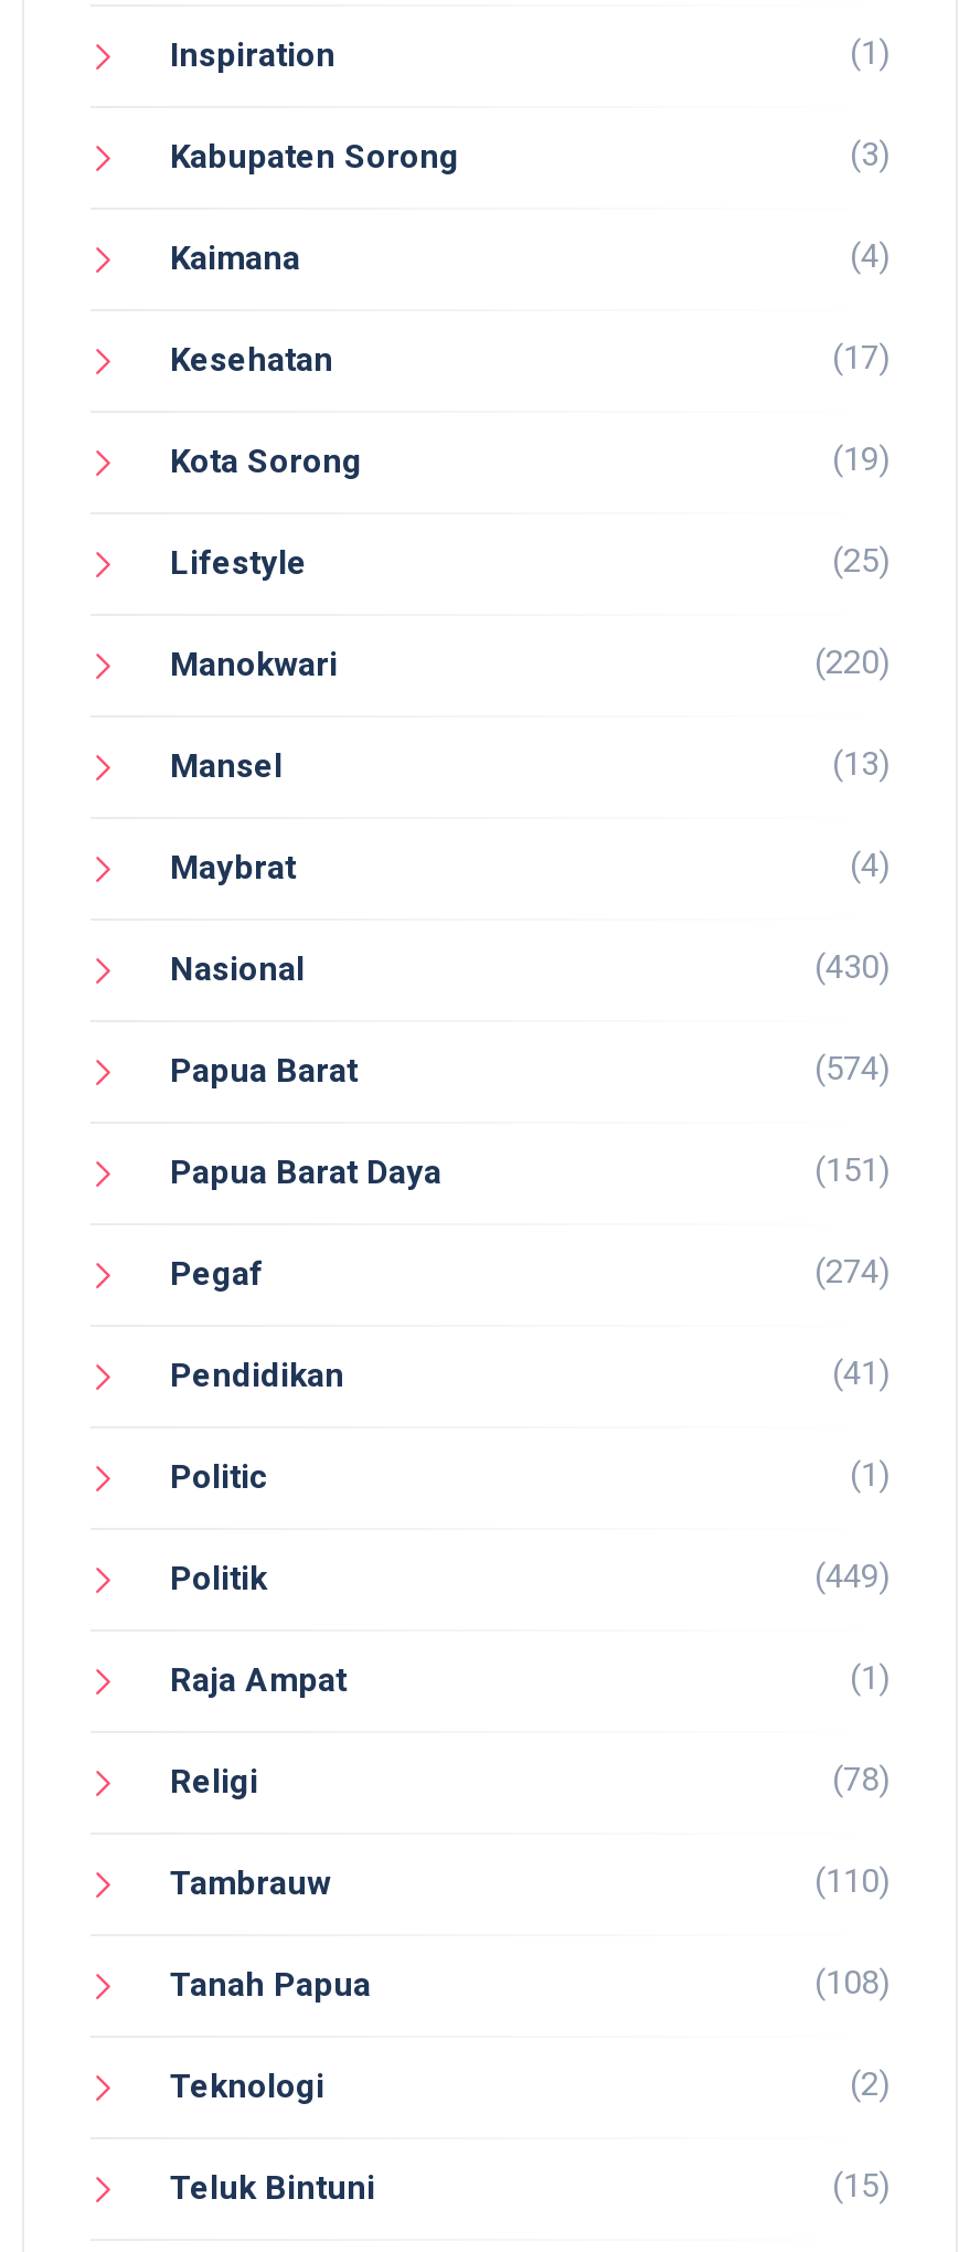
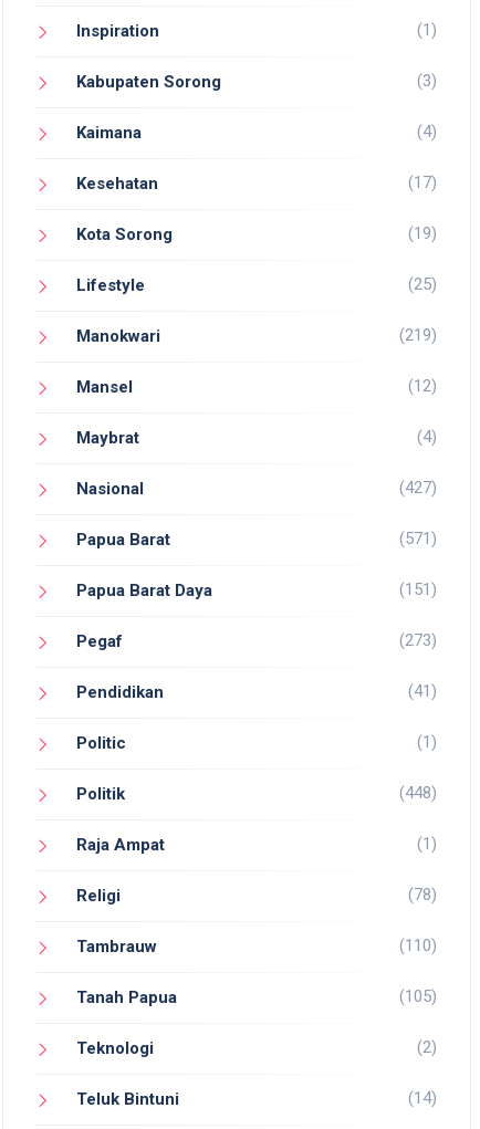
[814,642,890,682] (220) -> [399,325,437,345] (219)
[832,744,890,784] (13) -> [408,376,437,396] (12)
[814,947,890,987] (430) -> [399,478,437,497] (427)
[814,1049,890,1088] (574) -> [399,528,437,548] (571)
[814,1252,890,1291] (274) -> [399,630,437,650] (273)
[814,1556,890,1596] (449) -> [399,783,437,803] (448)
[814,1963,890,2002] (108) -> [399,986,437,1006] (105)
[832,2166,890,2205] (15) -> [408,1088,437,1108] (14)

